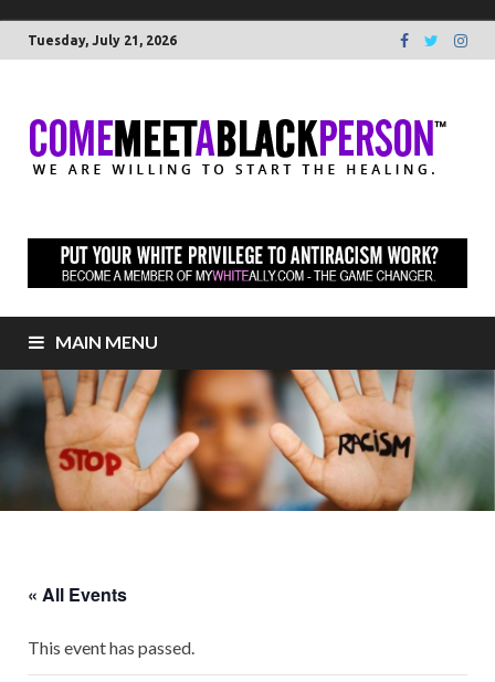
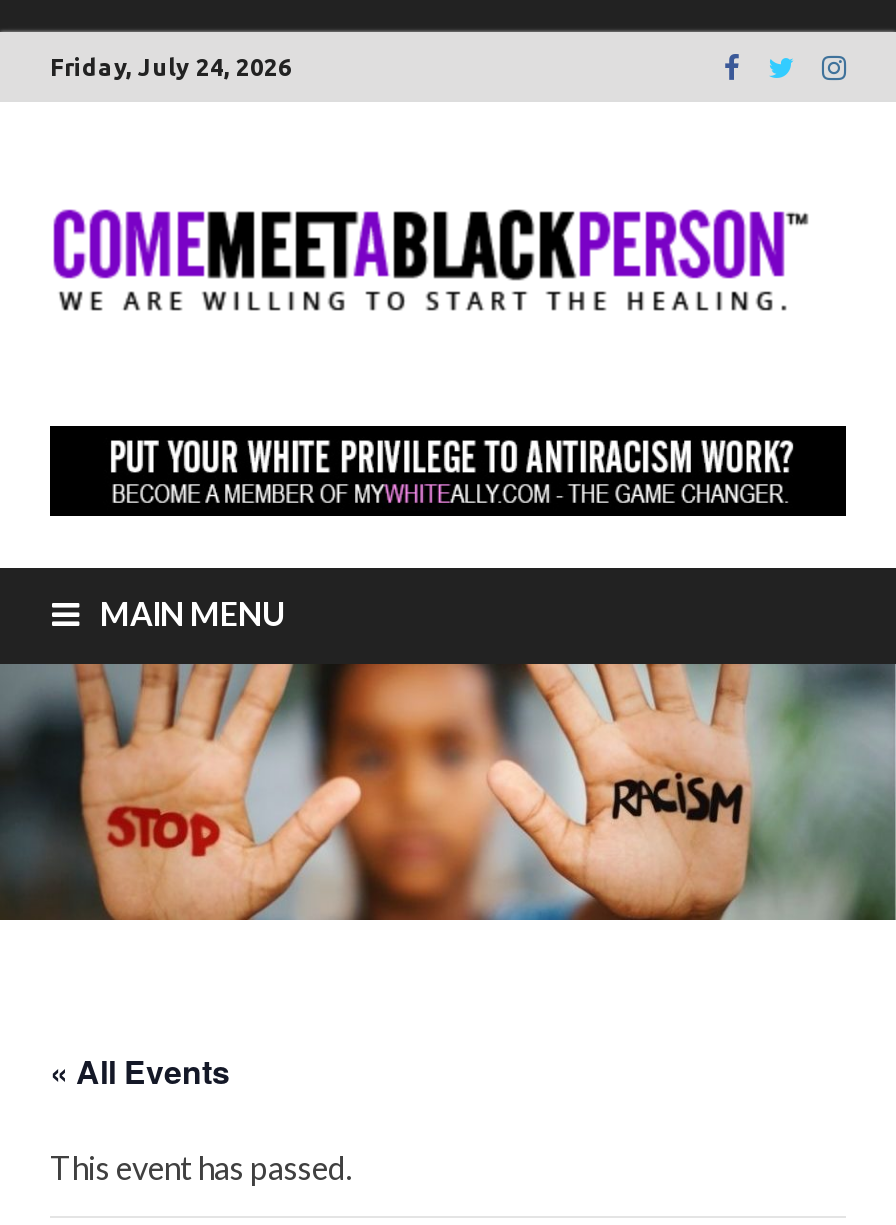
[28,33,177,47] Tuesday, July 21, 2026 -> [50,53,292,79] Friday, July 24, 2026

